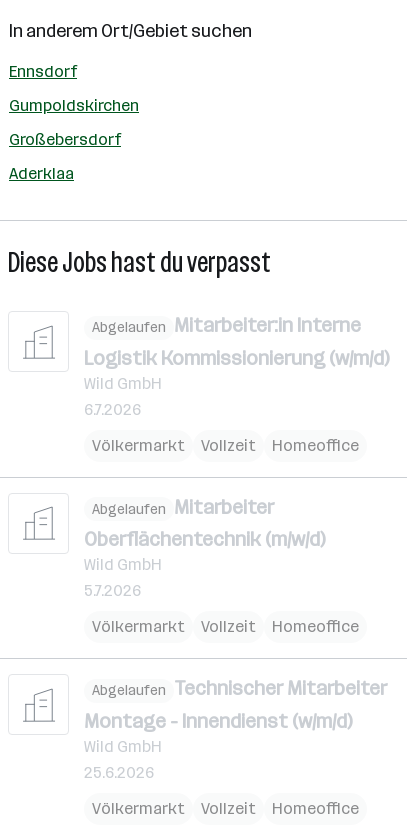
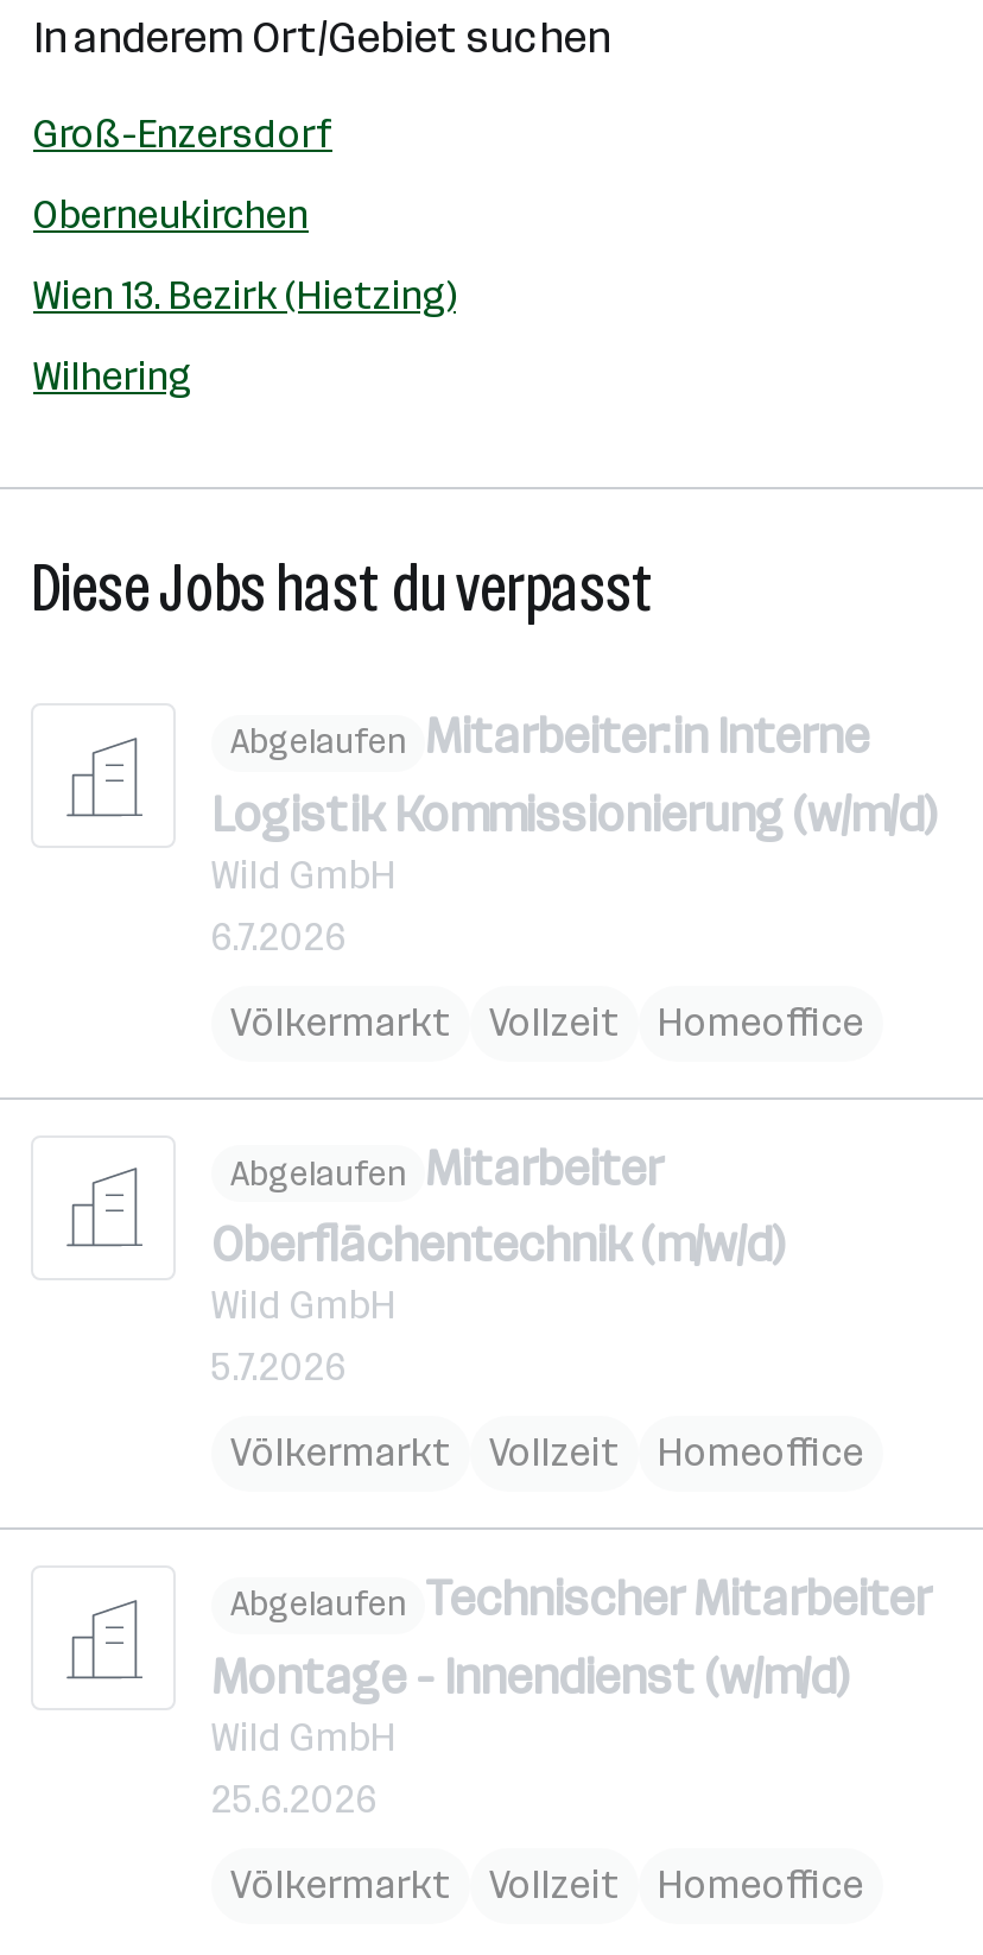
[9,62,77,81] Ennsdorf -> [33,112,332,157] Groß-Enzersdorf
[9,96,139,115] Gumpoldskirchen -> [33,192,309,238] Oberneukirchen
[9,130,121,149] Großebersdorf -> [33,273,456,318] Wien 13. Bezirk (Hietzing)
[9,164,74,183] Aderklaa -> [33,354,192,399] Wilhering

